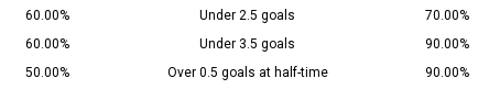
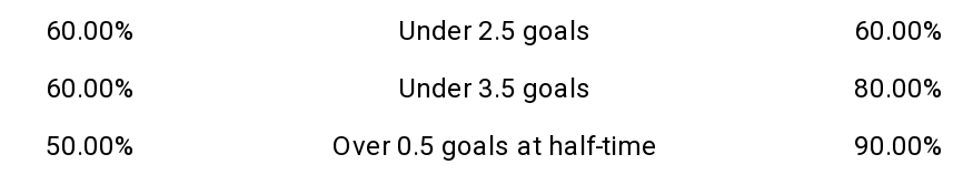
[425,8,469,23] 70.00% -> [854,16,943,47] 60.00%
[425,36,469,52] 90.00% -> [854,74,943,105] 80.00%

